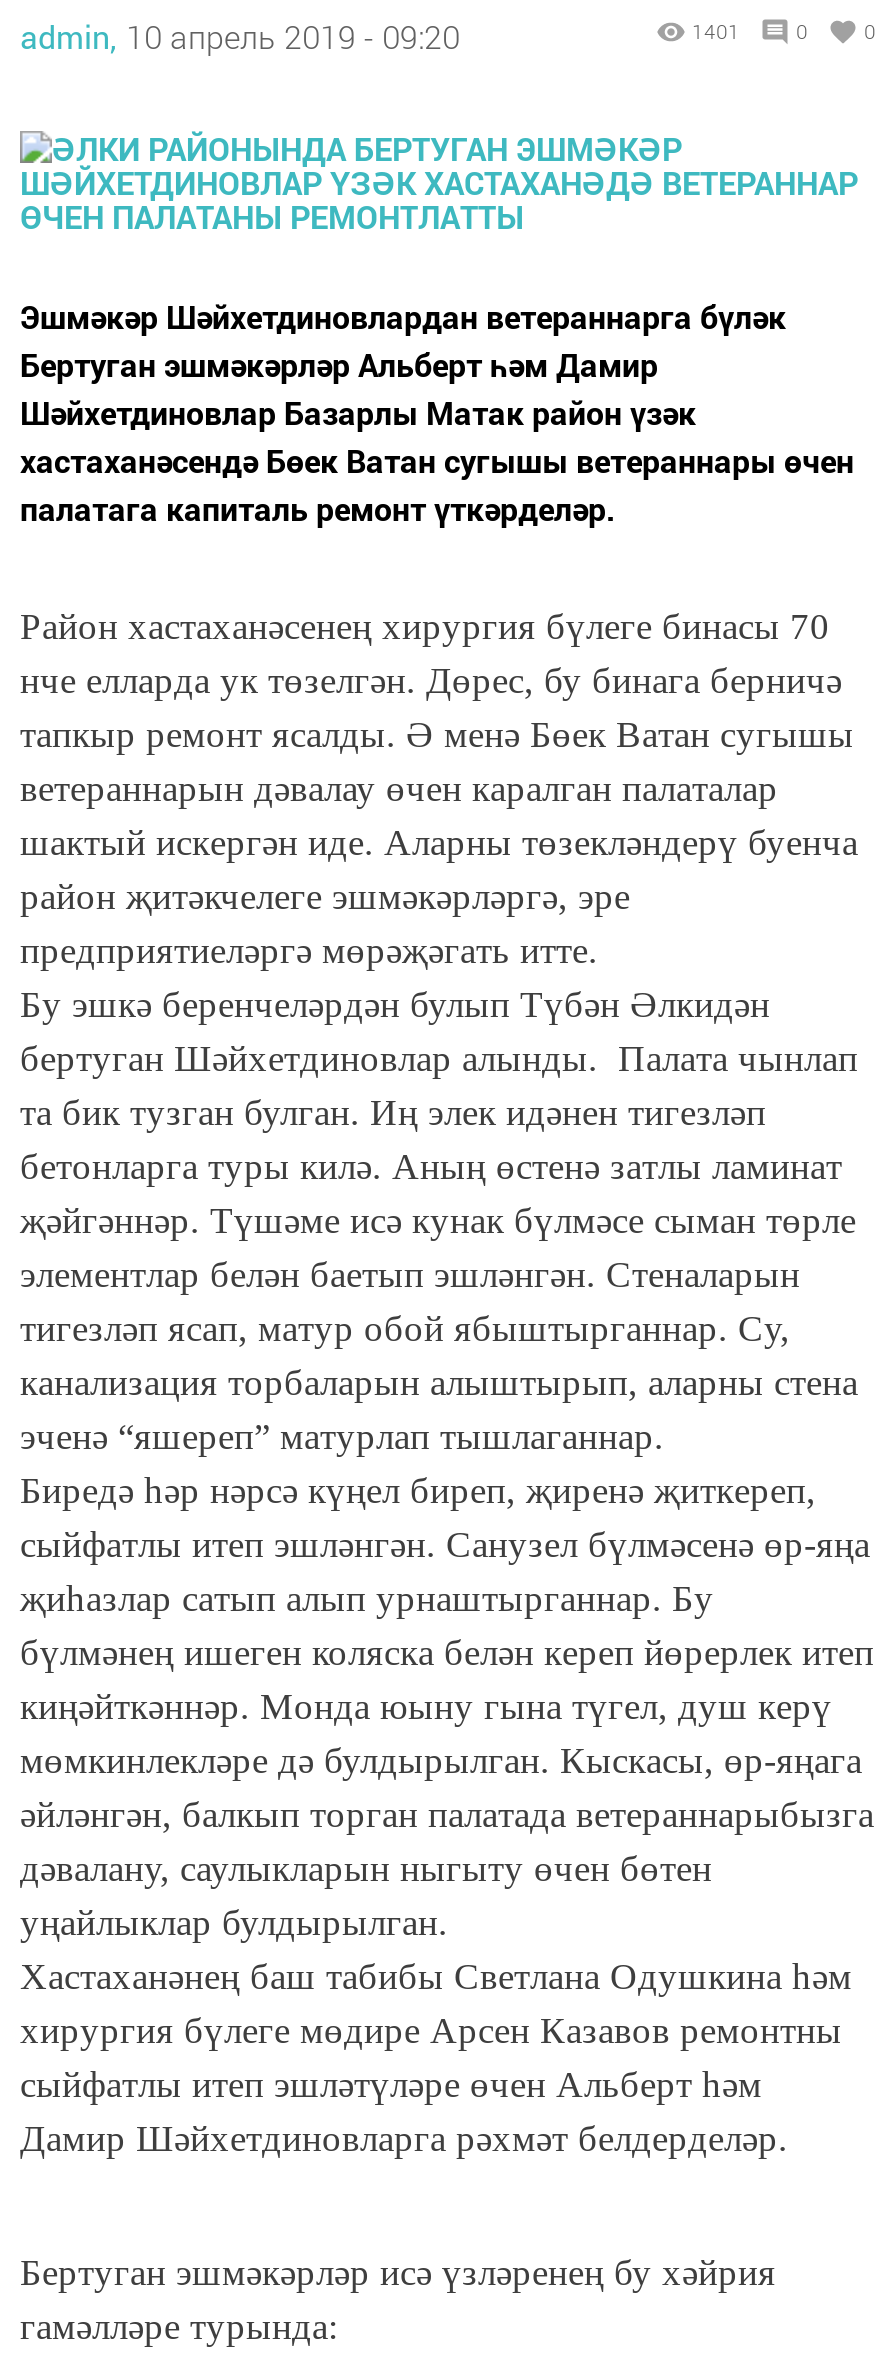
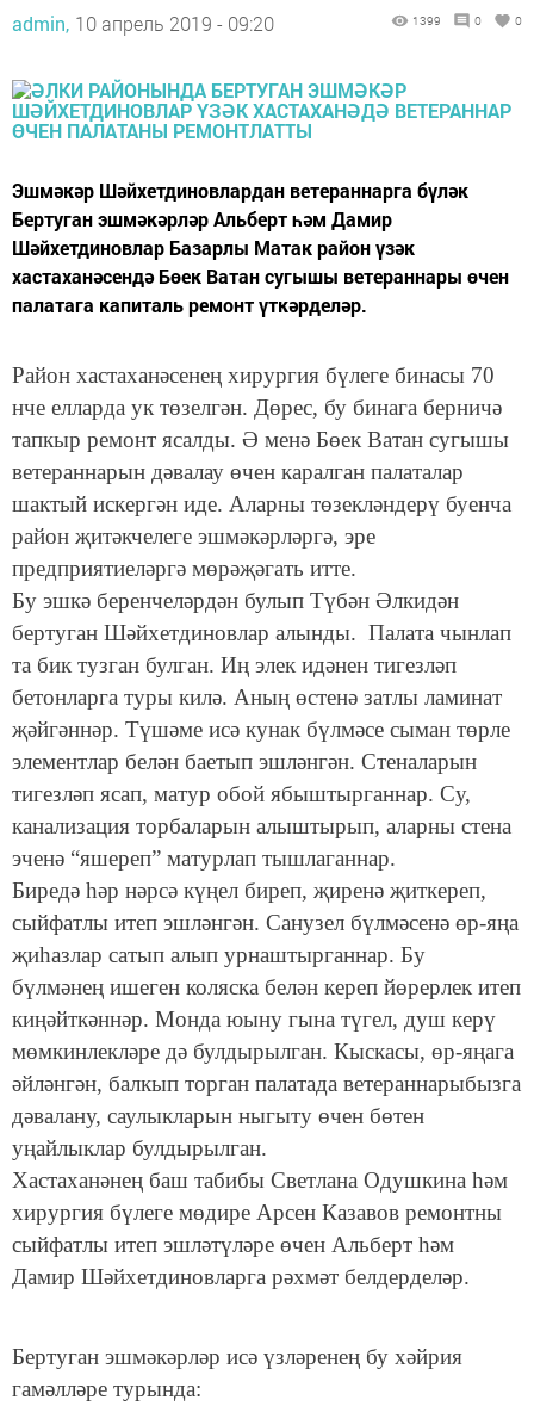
[692,19,740,45] 1401 -> [412,13,441,29] 1399

